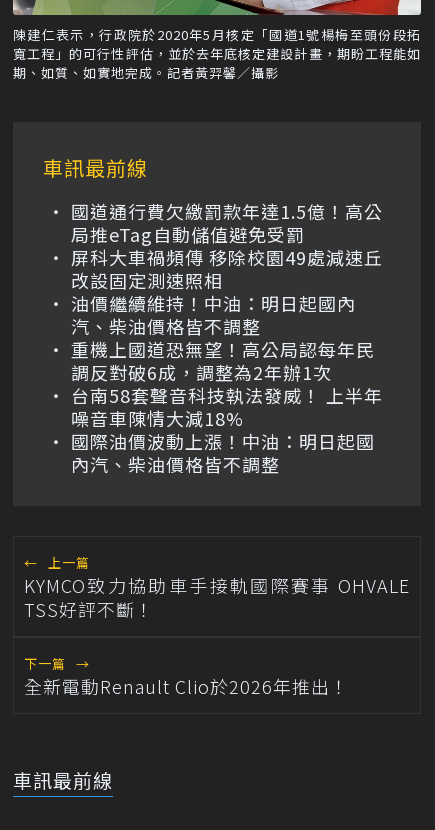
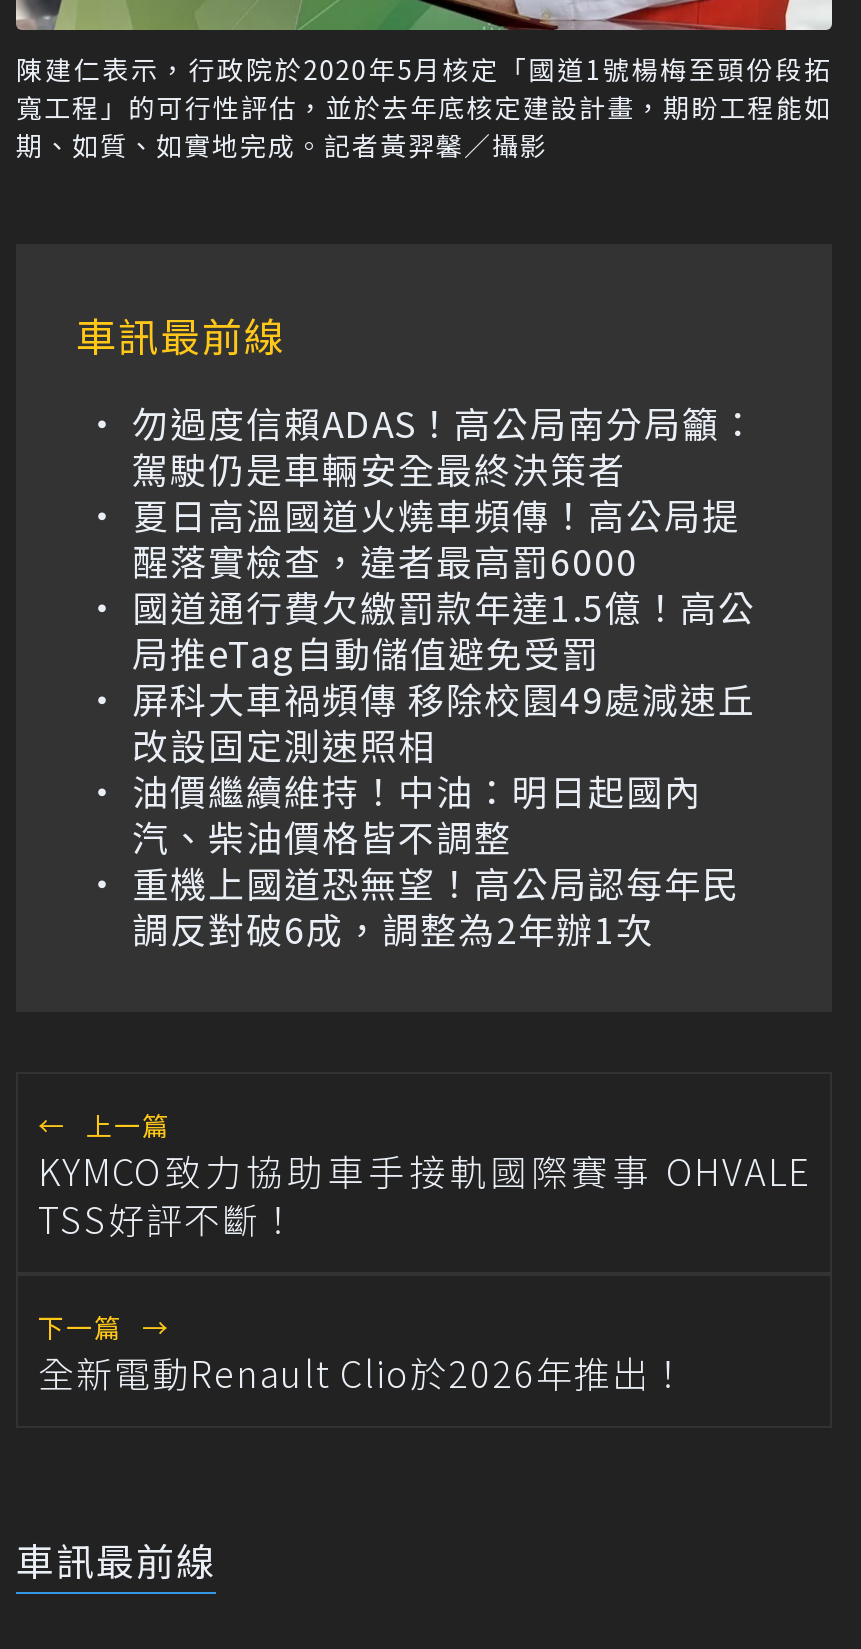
none -> [132,396,758,586] 勿過度信賴ADAS！高公局南分局籲： | 駕駛仍是車輛安全最終決策者 | 夏日高溫國道火燒車頻傳！高公局提 | 醒落實檢查，違者最高罰6000
moved [71,198,383,385] -> [132,580,756,954]: 國道通行費欠繳罰款年達1.5億！高公 | 局推eTag自動儲值避免受罰 | 屏科大車禍頻傳 移除校園49處減速丘 | 改設固定測速照相 | 油價繼續維持！中油：明日起國內 | 汽、柴油價格皆不調整 | 重機上國道恐無望！高公局認每年民 | 調反對破6成，調整為2年辦1次
[71,382,383,477] 台南58套聲音科技執法發威！ 上半年 | 噪音車陳情大減18% | 國際油價波動上漲！中油：明日起國 | 內汽、柴油價格皆不調整 -> none

